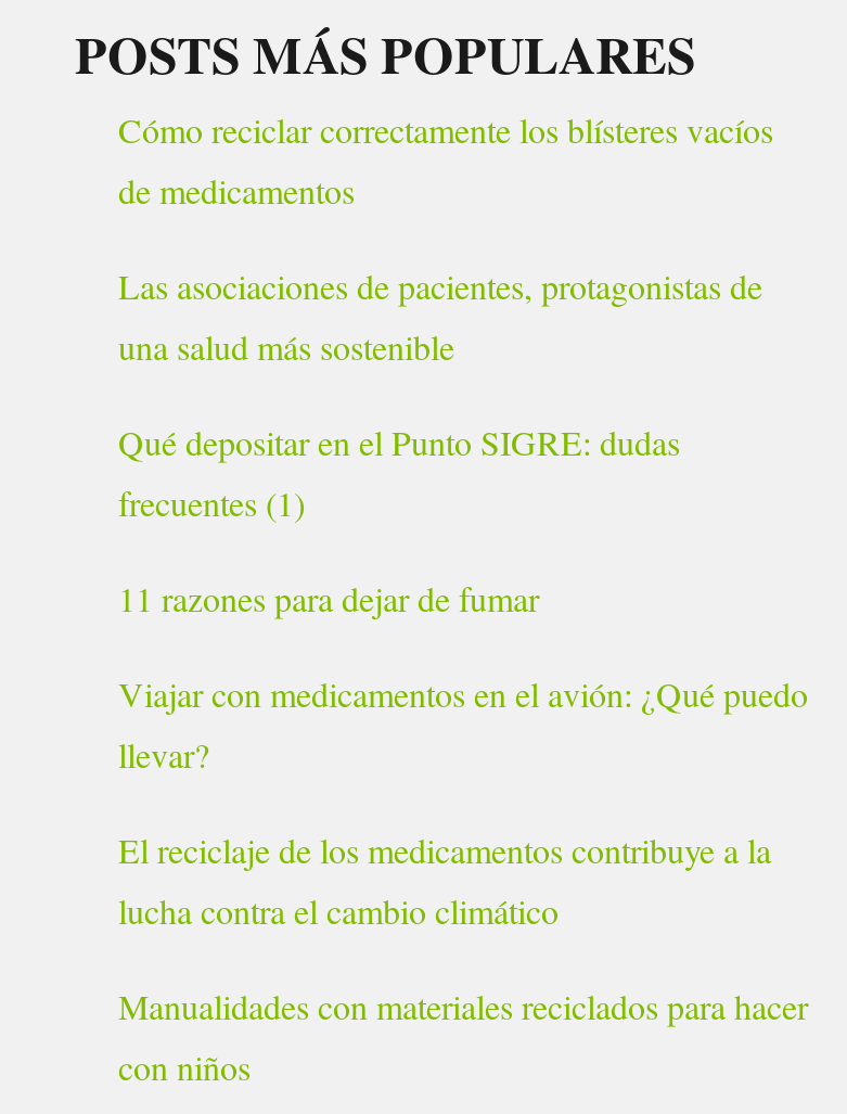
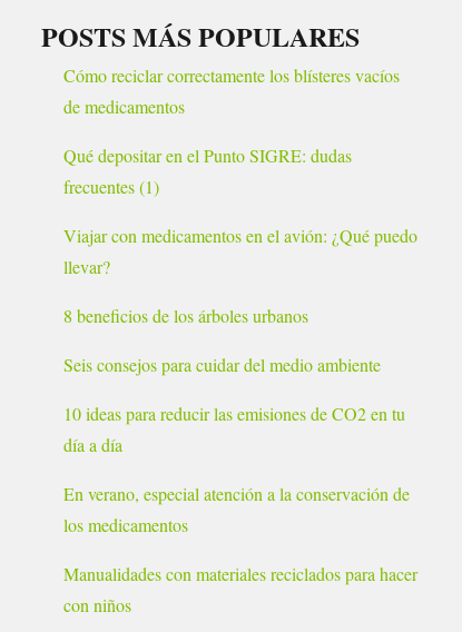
[118,264,762,370] Las asociaciones de pacientes, protagonistas de | una salud más sostenible -> none
moved [118,420,680,526] -> [64,143,352,198]: Qué depositar en el Punto SIGRE: dudas | frecuentes (1)
[118,576,539,622] 11 razones para dejar de fumar -> none
moved [118,672,808,778] -> [64,223,418,278]: Viajar con medicamentos en el avión: ¿Qué puedo | llevar?
[118,828,771,934] El reciclaje de los medicamentos contribuye a la | lucha contra el cambio climático -> [64,303,410,536] 8 beneficios de los árboles urbanos | Seis consejos para cuidar del medio ambiente | 10 ideas para reducir las emisiones de CO2 en tu | día a día | En verano, especial atención a la conservación de | los medicamentos

